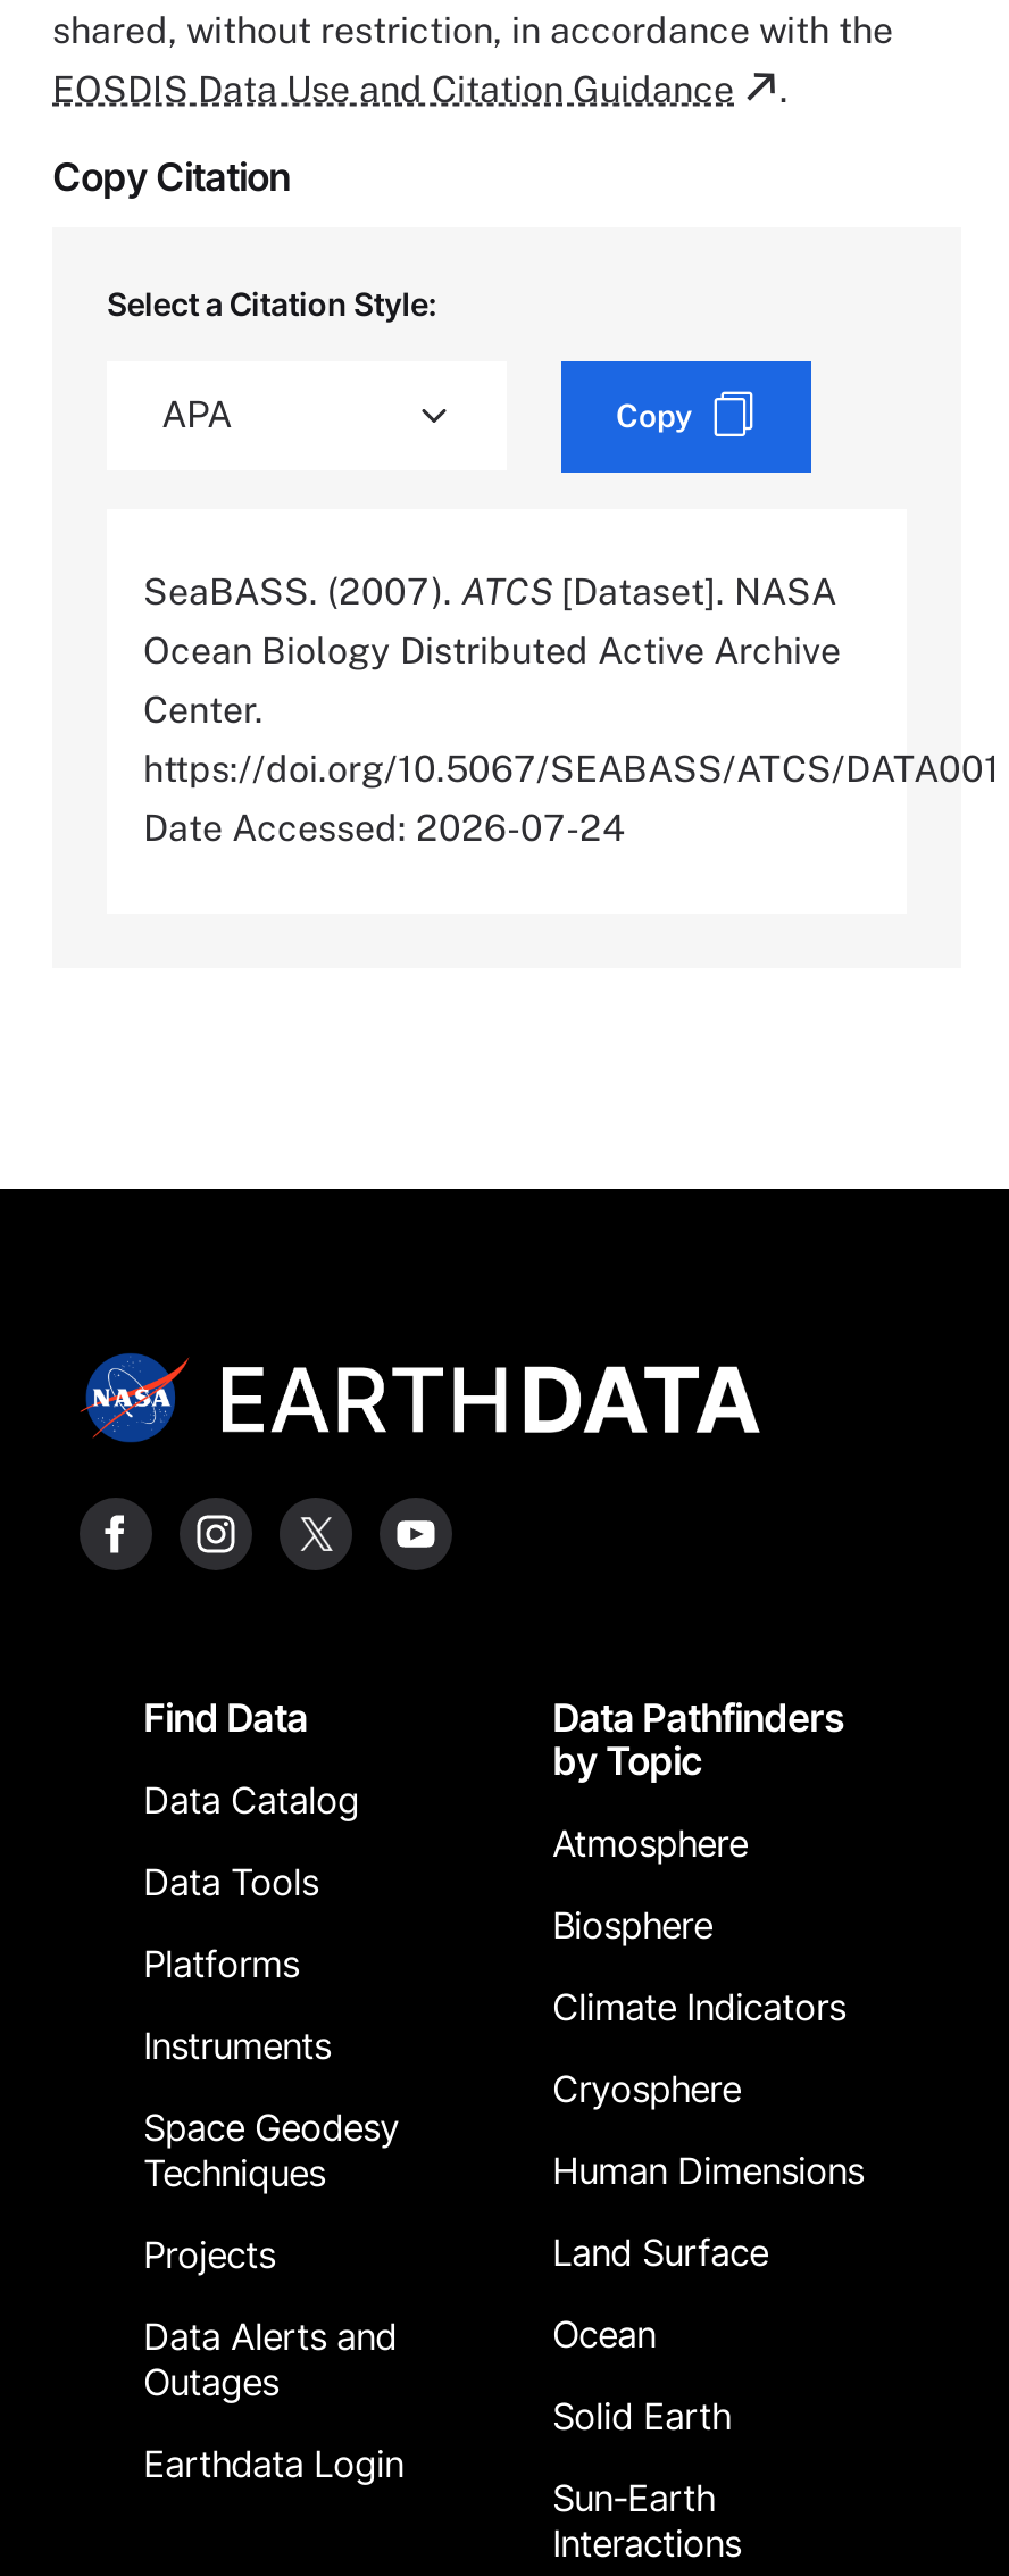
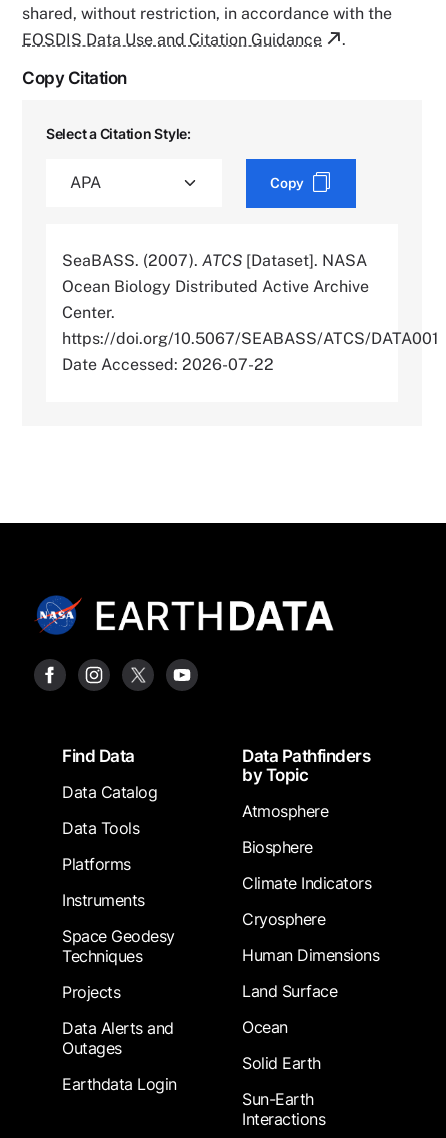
[143,808,625,851] Date Accessed: 2026-07-24 -> [62,355,274,374] Date Accessed: 2026-07-22

